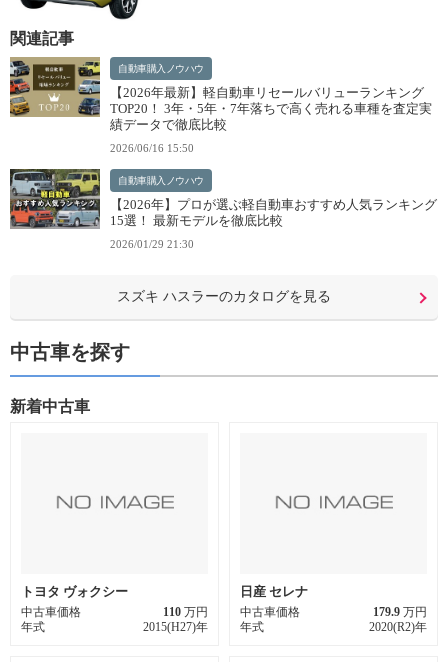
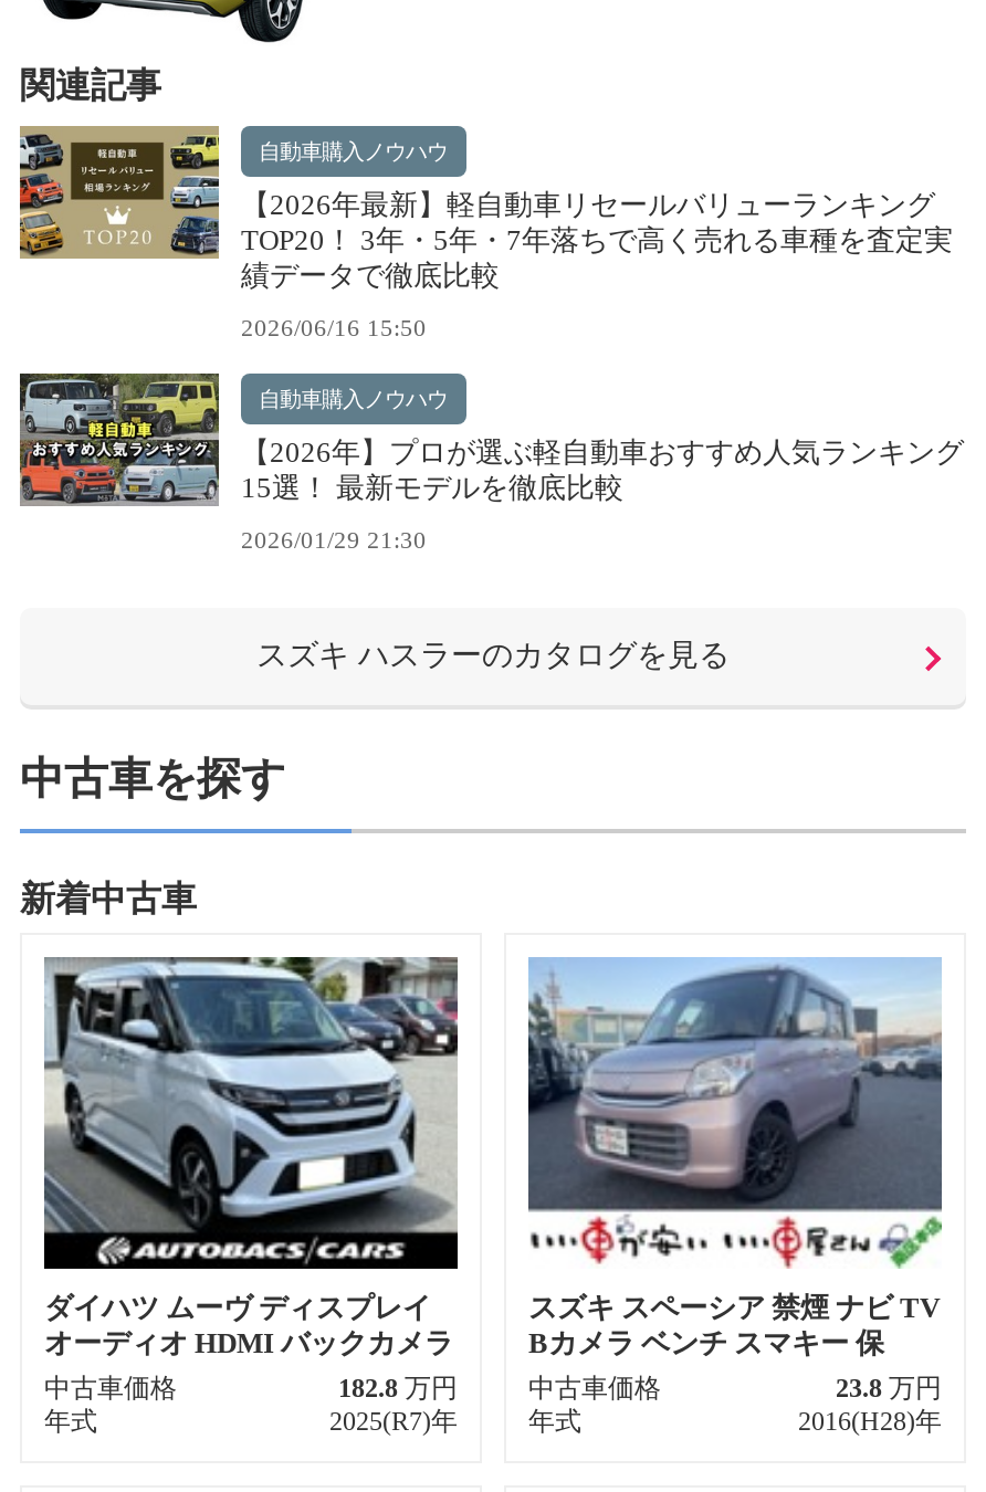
none -> [42,955,460,1271] [image]
none -> [526,957,944,1269] [image]
[21,584,131,599] トヨタ ヴォクシー -> [44,1290,453,1358] ダイハツ ムーヴ ディスプレイ | オーディオ HDMI バックカメラ
[240,584,311,599] 日産 セレナ -> [528,1290,940,1358] スズキ スペーシア 禁煙 ナビ TV | Bカメラ ベンチ スマキー 保
[163,605,208,619] 110 万円 -> [338,1372,458,1403] 182.8 万円
[373,605,427,619] 179.9 万円 -> [836,1372,942,1403] 23.8 万円
[143,620,208,634] 2015(H27)年 -> [329,1405,458,1436] 2025(R7)年
[369,620,427,634] 2020(R2)年 -> [798,1405,942,1436] 2016(H28)年

